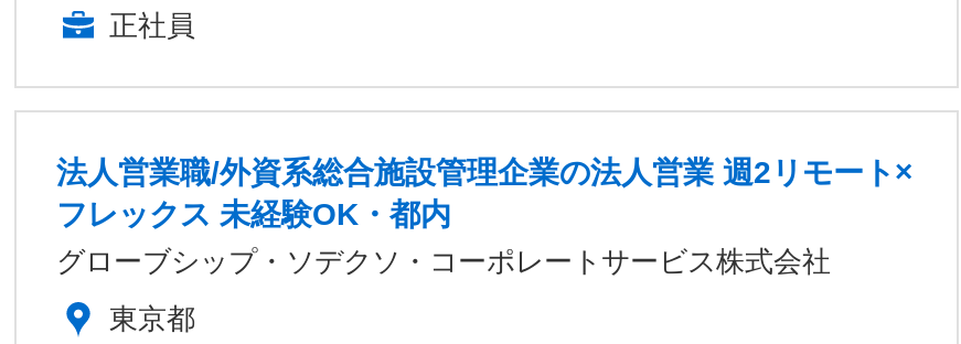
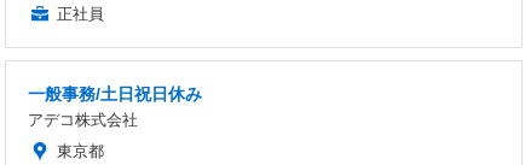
[56,154,912,278] 法人営業職/外資系総合施設管理企業の法人営業 週2リモート× | フレックス 未経験OK・都内 | グローブシップ・ソデクソ・コーポレートサービス株式会社 -> [28,84,202,129] 一般事務/土日祝日休み | アデコ株式会社

